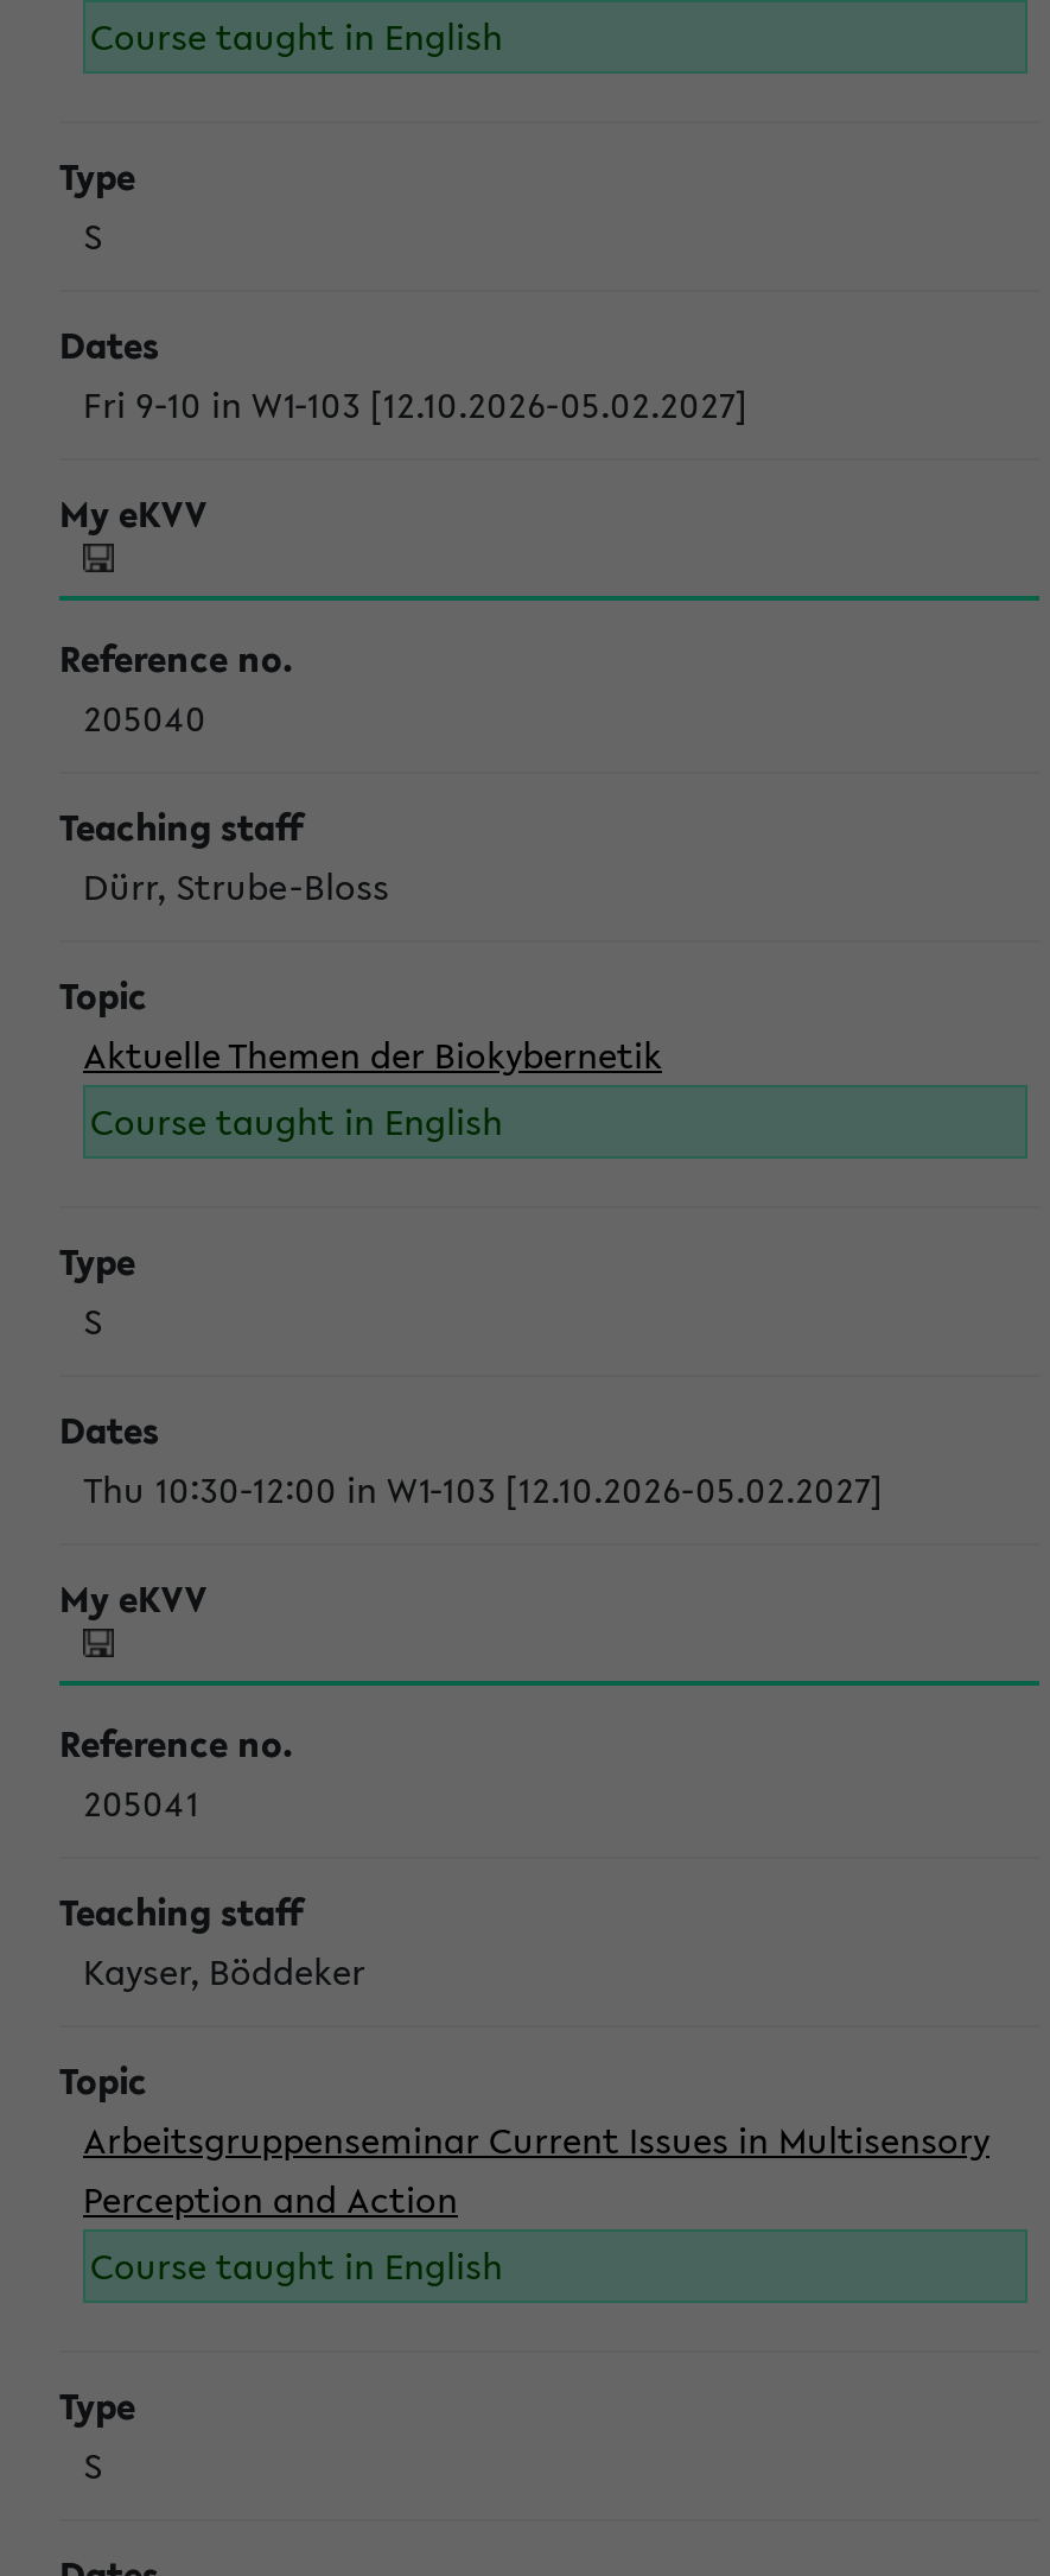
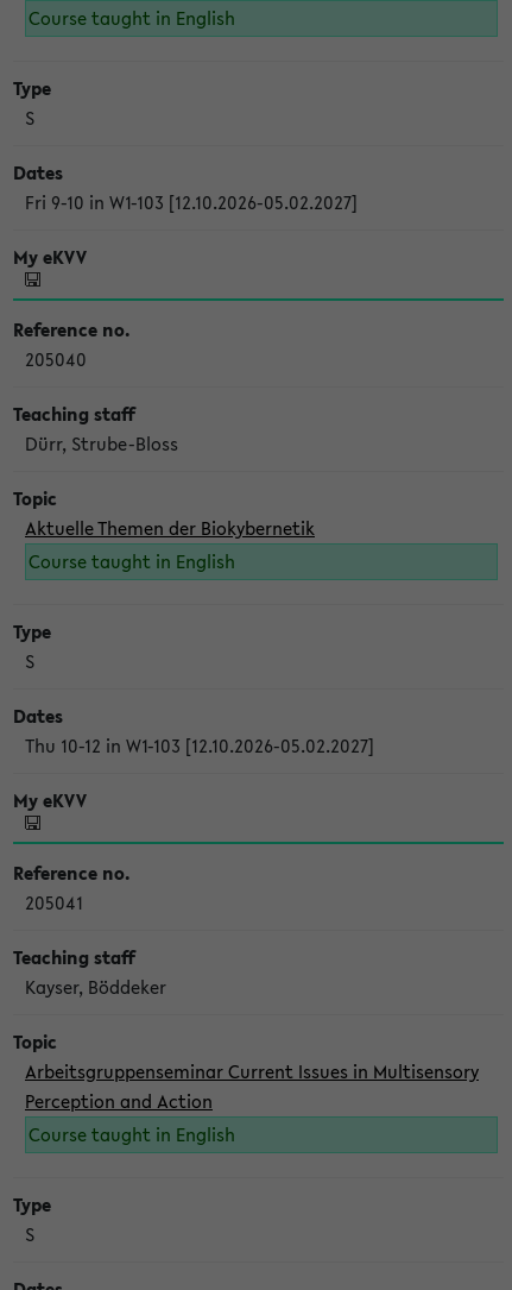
[83,1463,883,1515] Thu 10:30-12:00 in W1-103 [12.10.2026-05.02.2027] -> [25,732,374,759] Thu 10-12 in W1-103 [12.10.2026-05.02.2027]

